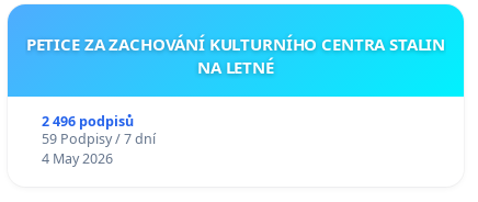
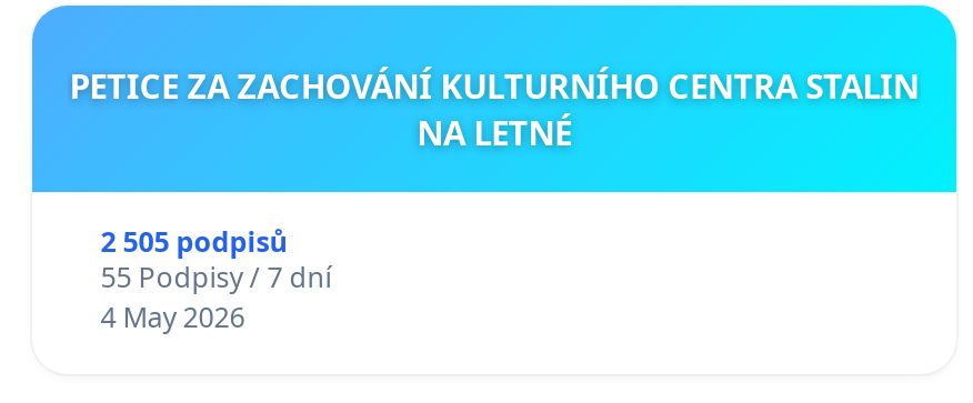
[41,112,134,131] 2 496 podpisů -> [101,223,287,260] 2 505 podpisů
[41,130,155,149] 59 Podpisy / 7 dní -> [101,258,332,296] 55 Podpisy / 7 dní

